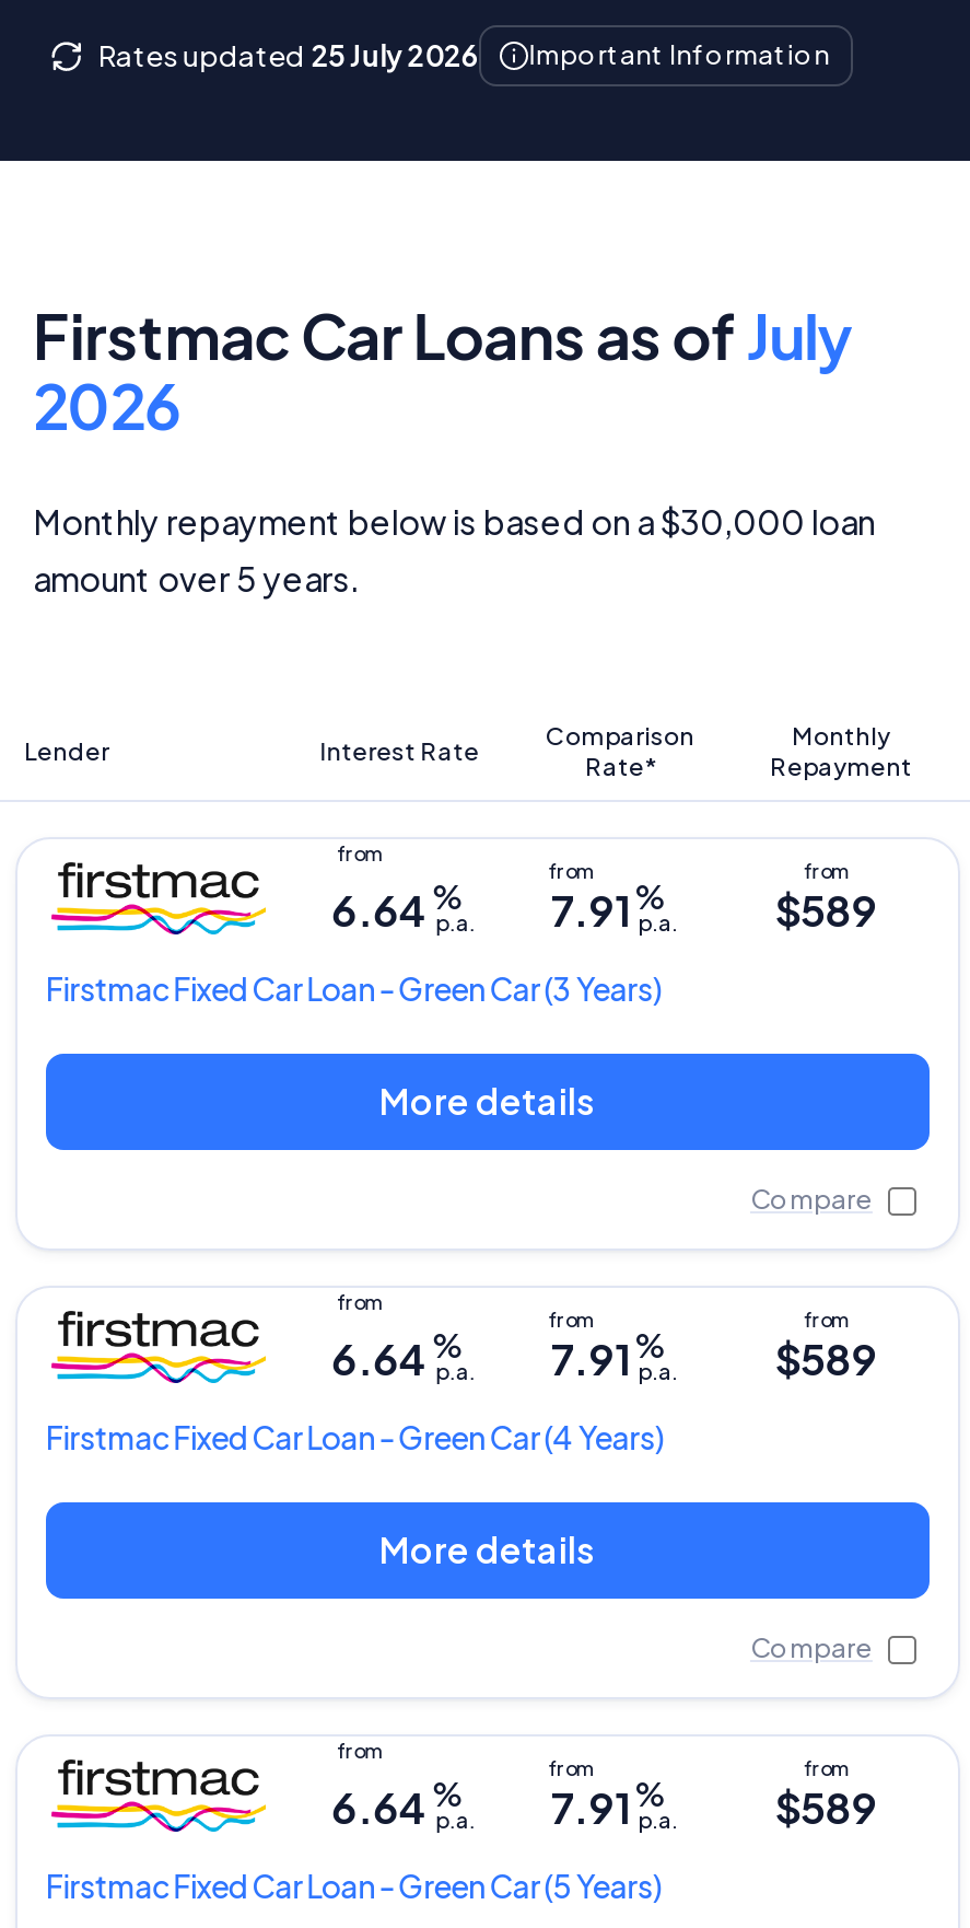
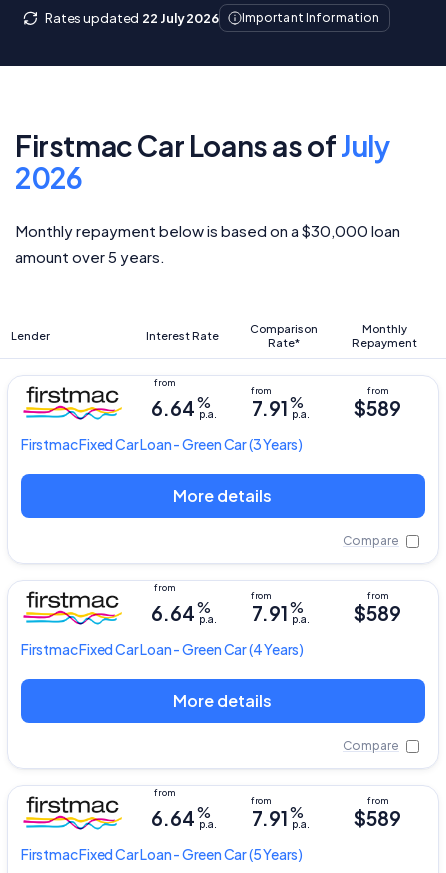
[98,37,479,72] Rates updated 25 July 2026 -> [45,9,219,25] Rates updated 22 July 2026

